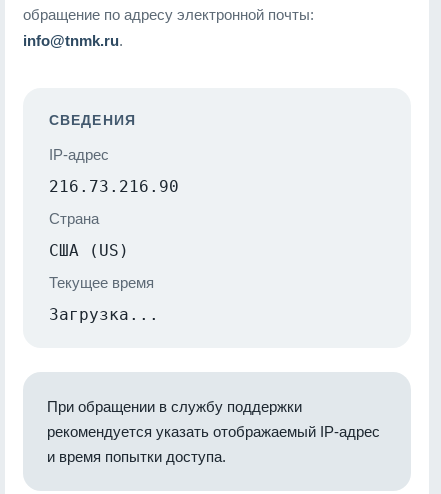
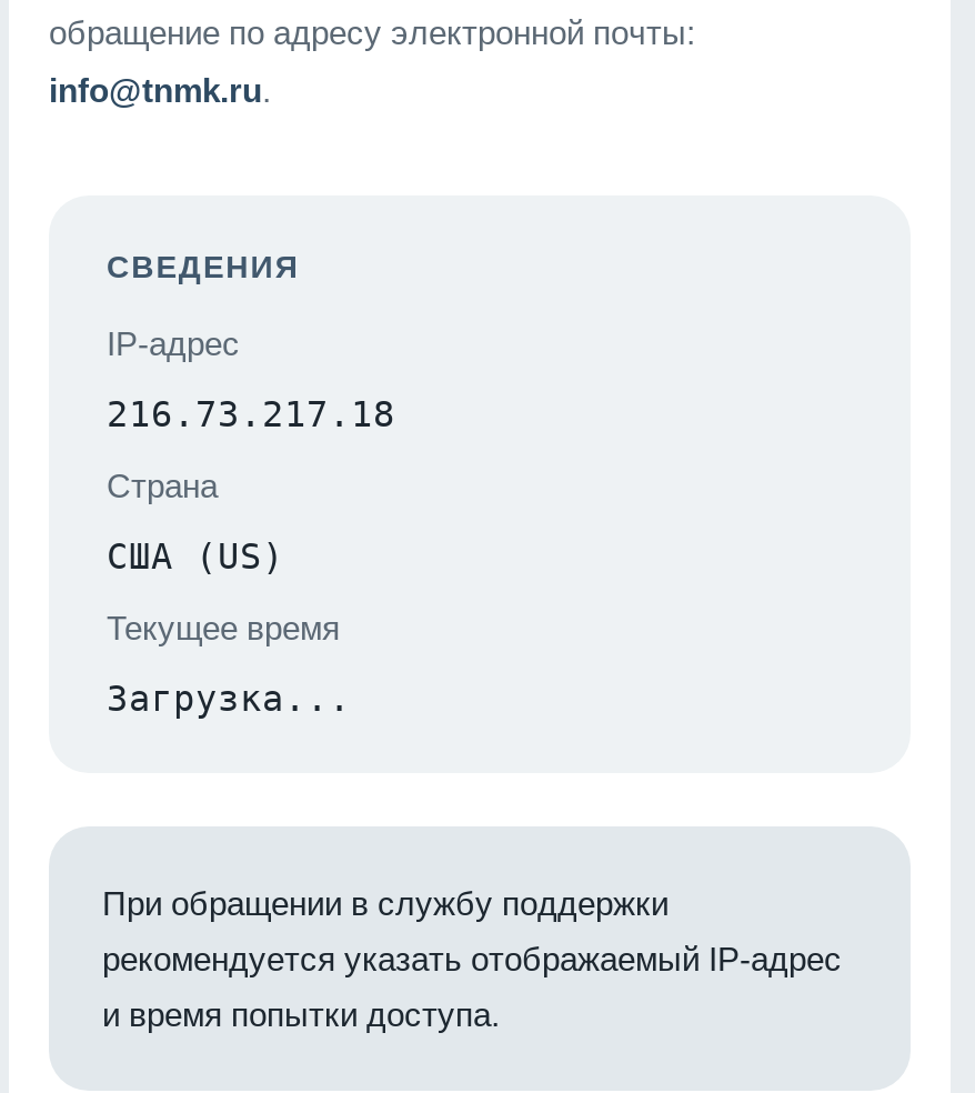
[49,176,179,195] 216.73.216.90 -> [107,392,395,434] 216.73.217.18

